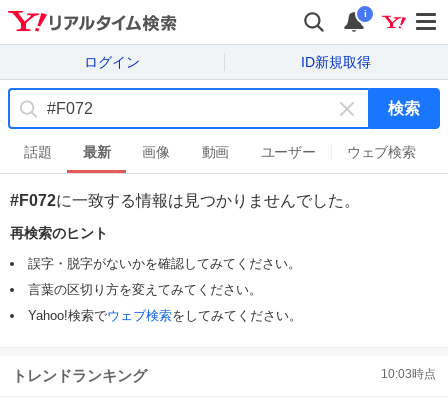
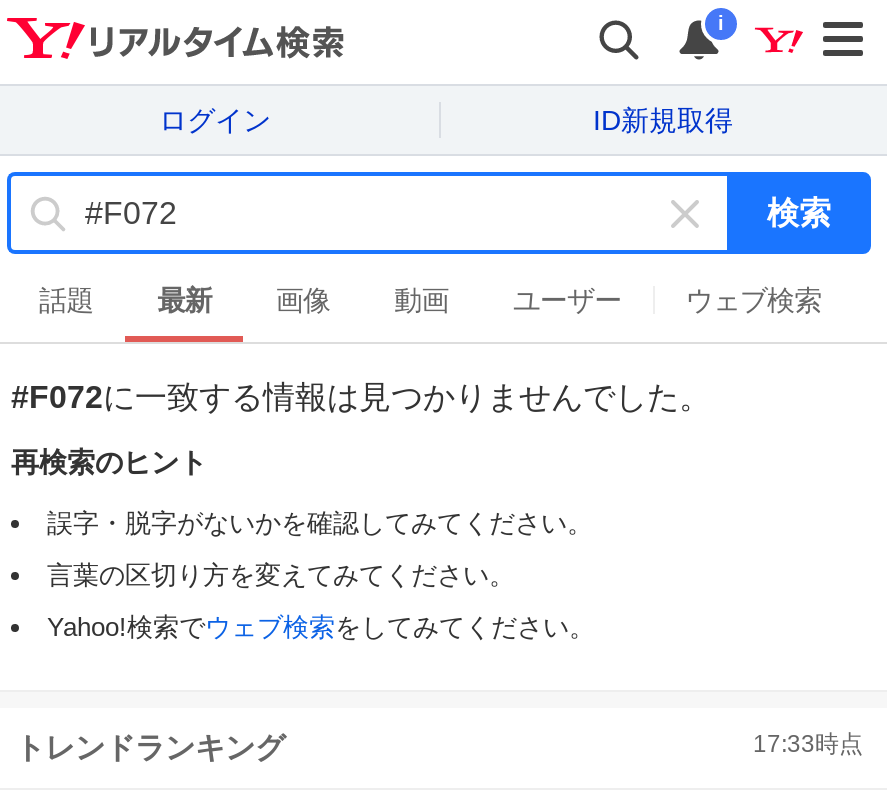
[381,367,436,381] 10:03時点 -> [753,730,863,758] 17:33時点

